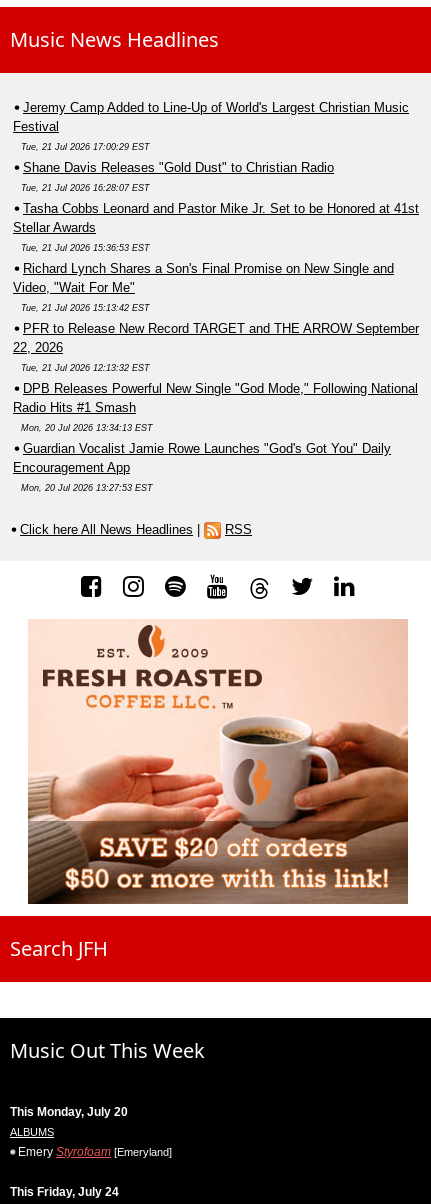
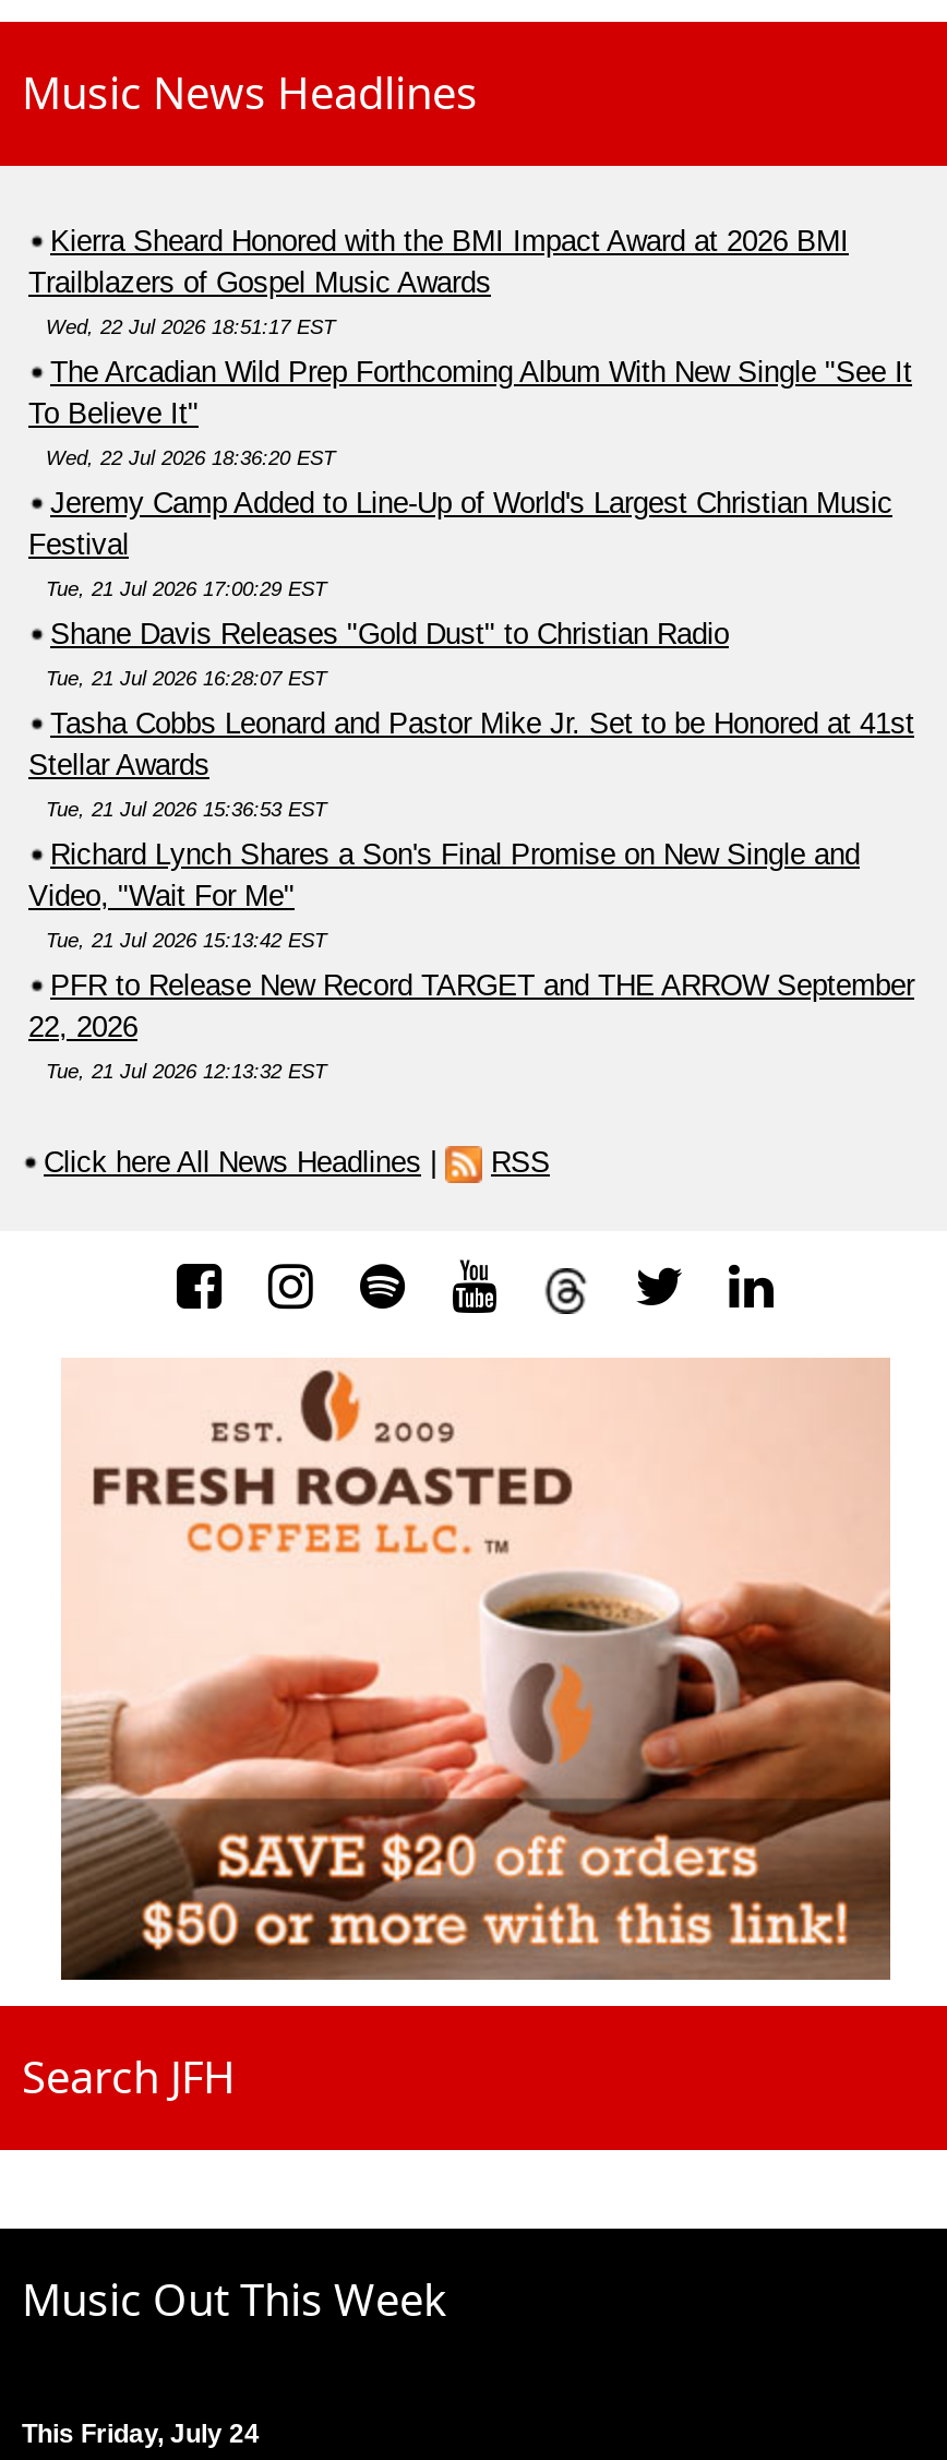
none -> [28,225,912,469] Kierra Sheard Honored with the BMI Impact Award at 2026 BMI | Trailblazers of Gospel Music Awards | Wed, 22 Jul 2026 18:51:17 EST | The Arcadian Wild Prep Forthcoming Album With New Single "See It | To Believe It" | Wed, 22 Jul 2026 18:36:20 EST
moved [13,100,419,373] -> [28,487,914,1082]: Jeremy Camp Added to Line-Up of World's Largest Christian Music | Festival | Tue, 21 Jul 2026 17:00:29 EST | ... | 22, 2026 | Tue, 21 Jul 2026 12:13:32 EST
[13,381,418,493] DPB Releases Powerful New Single "God Mode," Following National | Radio Hits #1 Smash | Mon, 20 Jul 2026 13:34:13 EST | Guardian Vocalist Jamie Rowe Launches "God's Got You" Daily | Encouragement App | Mon, 20 Jul 2026 13:27:53 EST -> none
[10,1105,172,1159] This Monday, July 20 | ALBUMS | Emery Styrofoam [Emeryland] -> none

